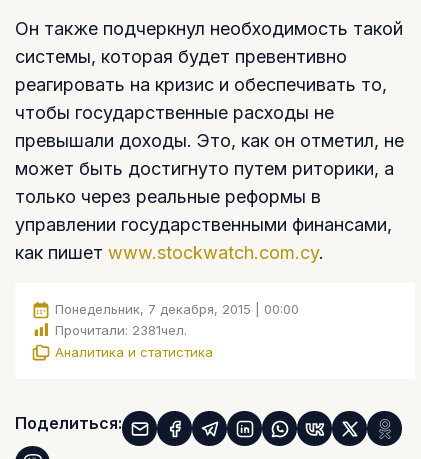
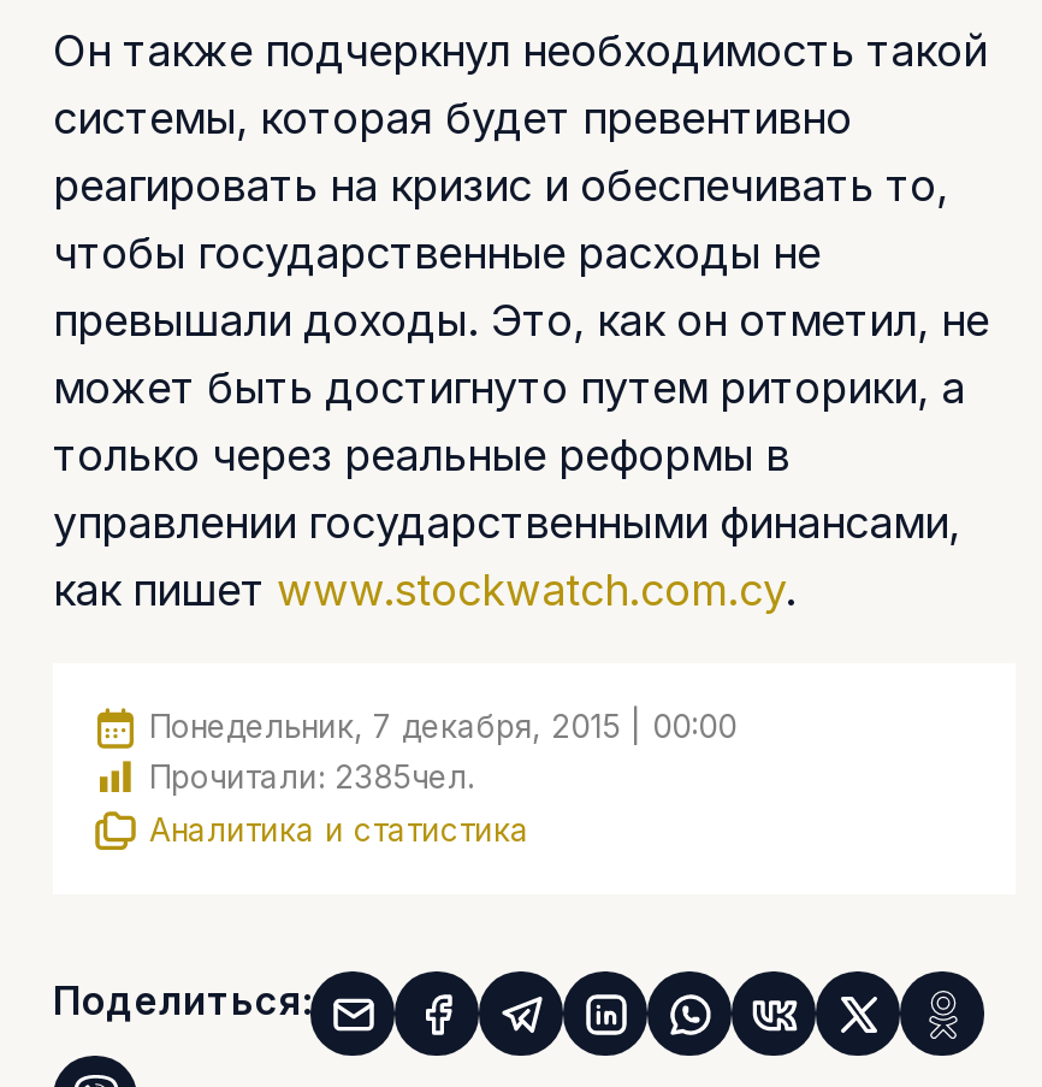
[55,322,187,338] Прочитали: 2381чел. -> [149,758,474,797] Прочитали: 2385чел.

